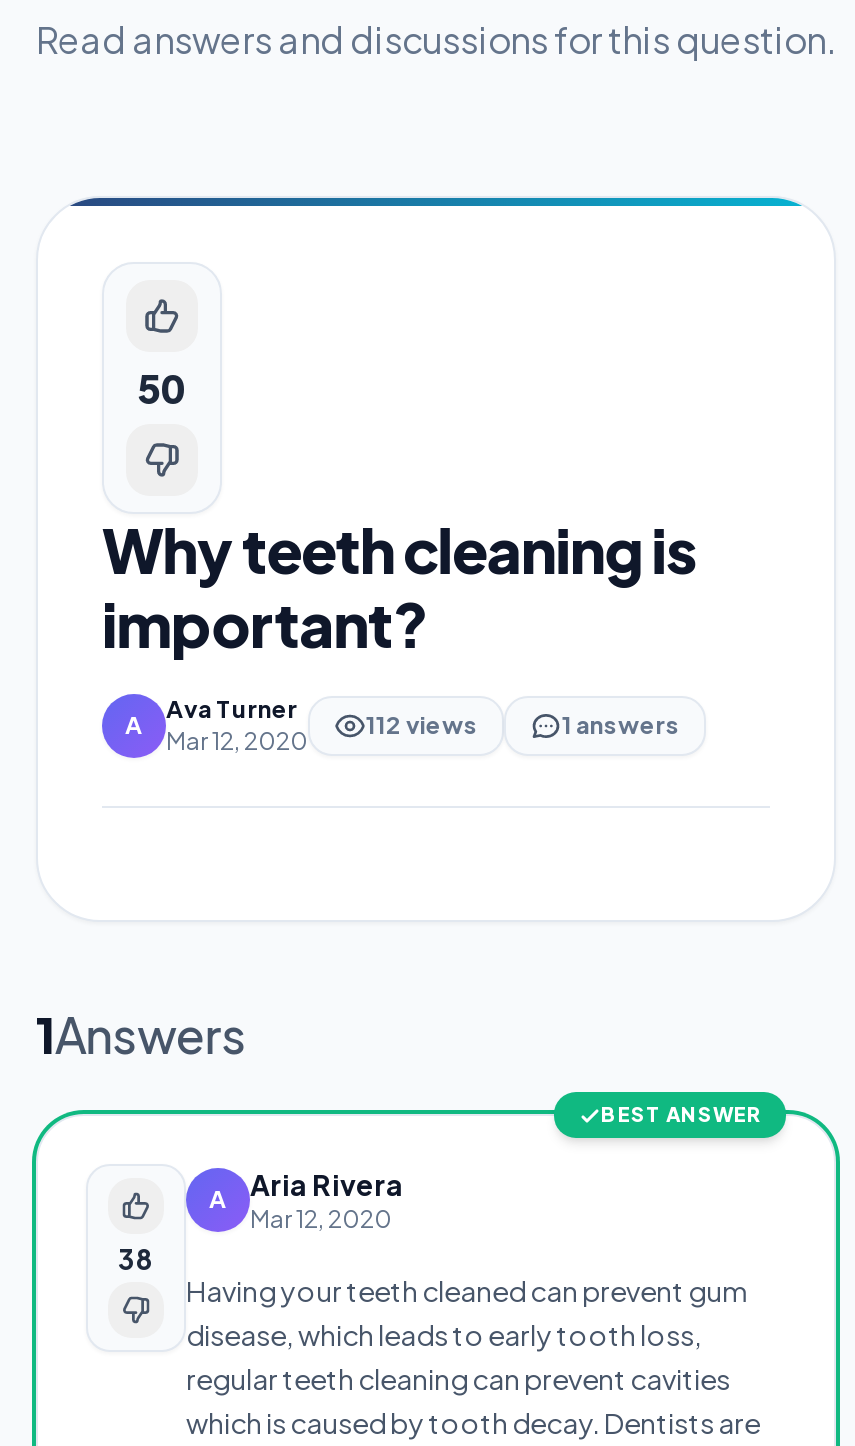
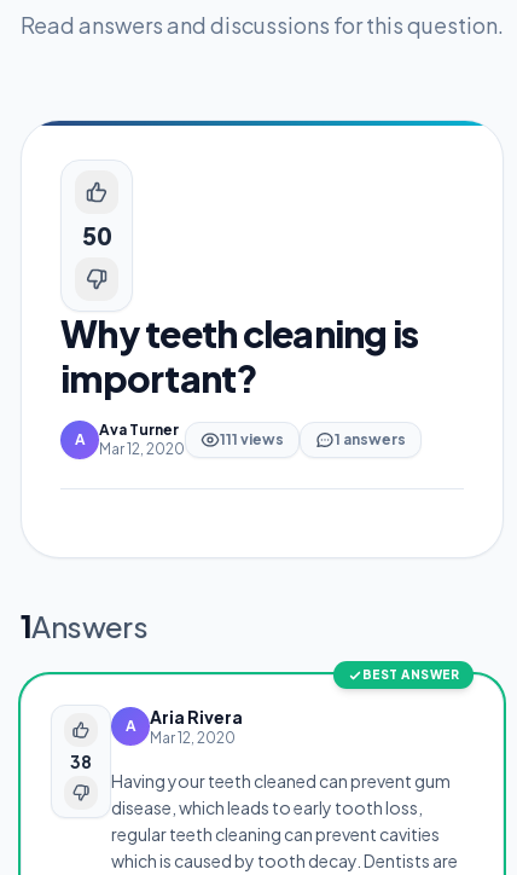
[366,710,478,740] 112 views -> [220,430,284,448] 111 views

